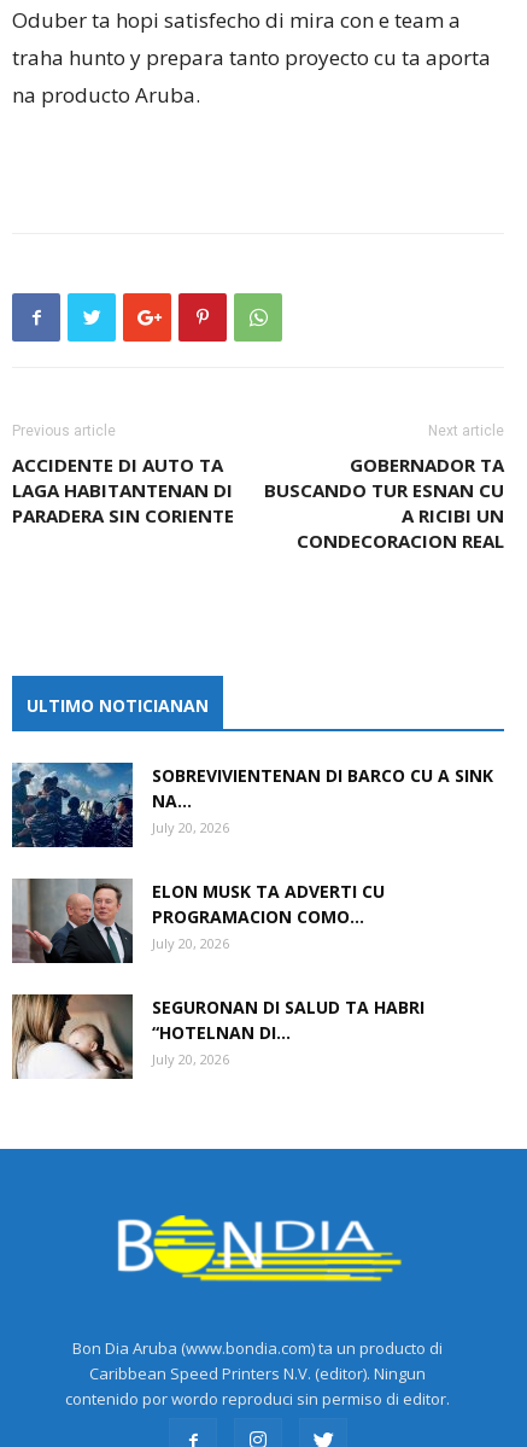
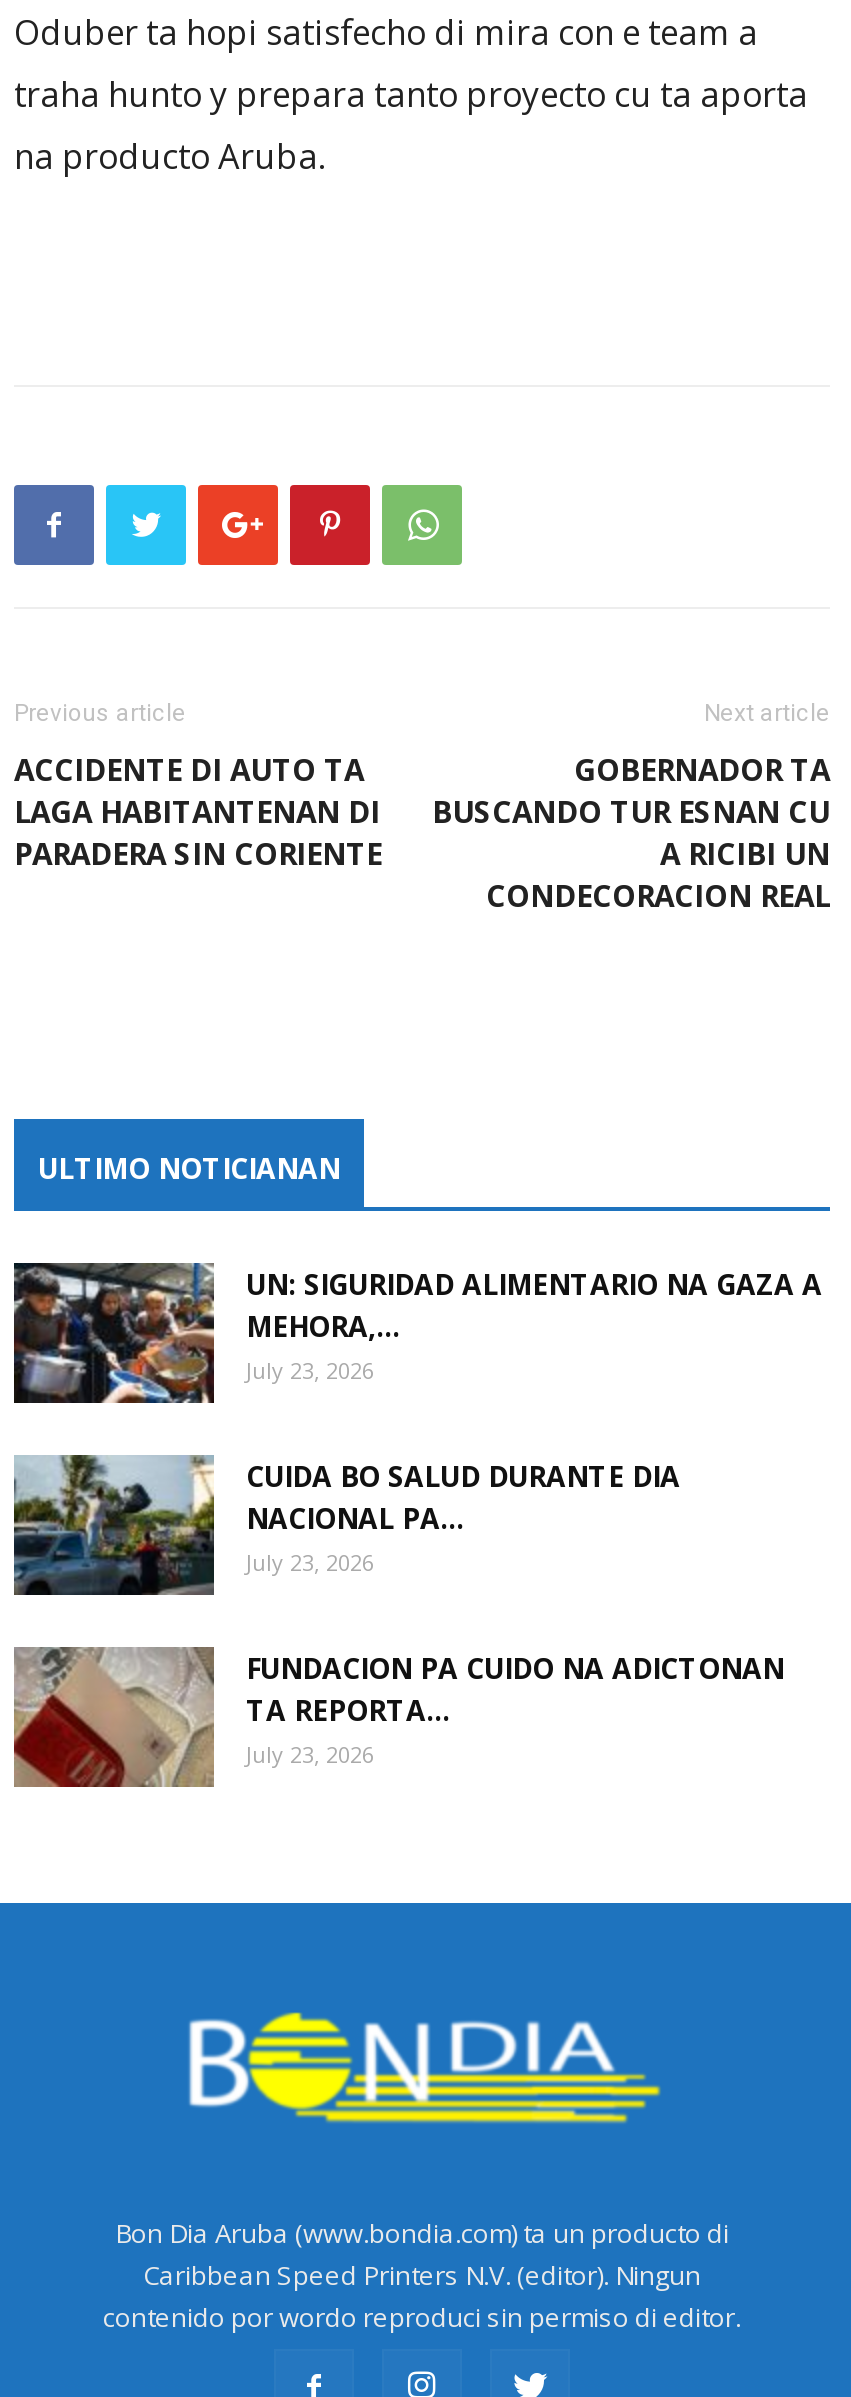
[11,762,493,848] [image] | SOBREVIVIENTENAN DI BARCO CU A SINK | NA... | July 20, 2026 -> [12,1261,822,1405] [image] | UN: SIGURIDAD ALIMENTARIO NA GAZA A | MEHORA,... | July 23, 2026
[11,877,385,964] [image] | ELON MUSK TA ADVERTI CU | PROGRAMACION COMO... | July 20, 2026 -> [12,1455,680,1597] [image] | CUIDA BO SALUD DURANTE DIA | NACIONAL PA... | July 23, 2026
[12,993,424,1080] [image] | SEGURONAN DI SALUD TA HABRI | “HOTELNAN DI... | July 20, 2026 -> [14,1647,784,1789] [image] | FUNDACION PA CUIDO NA ADICTONAN | TA REPORTA... | July 23, 2026

